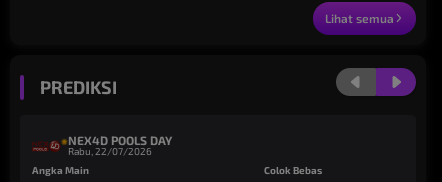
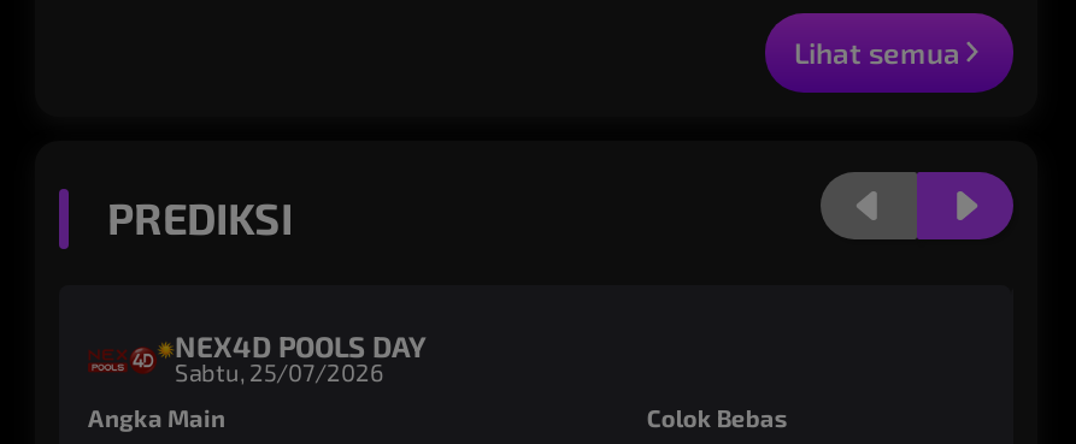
[68,145,152,157] Rabu, 22/07/2026 -> [175,357,384,386] Sabtu, 25/07/2026

